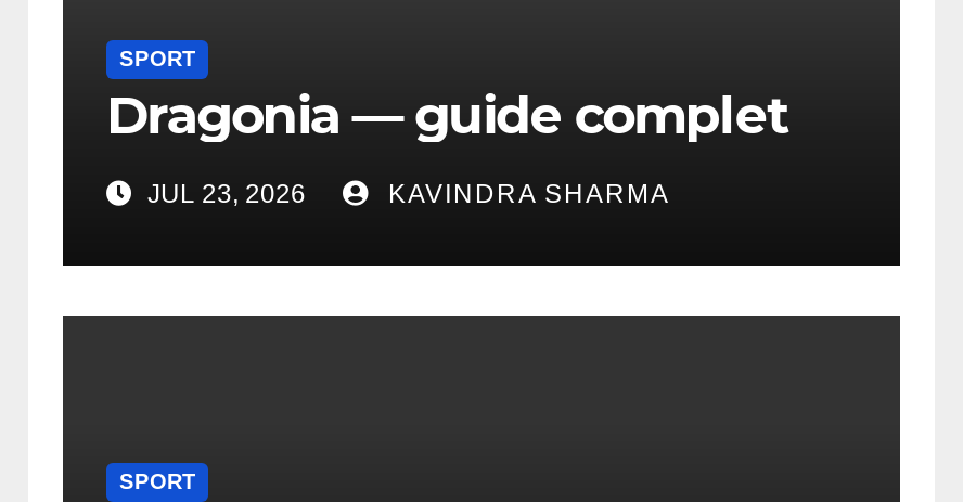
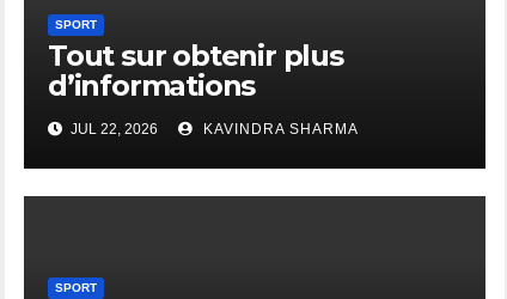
[106,84,788,147] Dragonia — guide complet -> [48,39,343,103] Tout sur obtenir plus | d’informations
[141,180,312,210] JUL 23, 2026 -> [67,121,161,138] JUL 22, 2026

